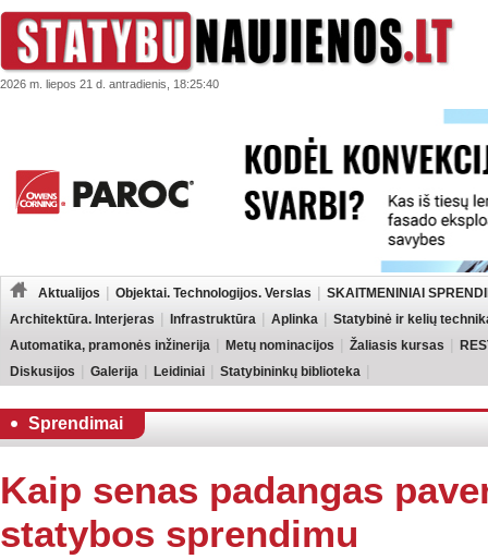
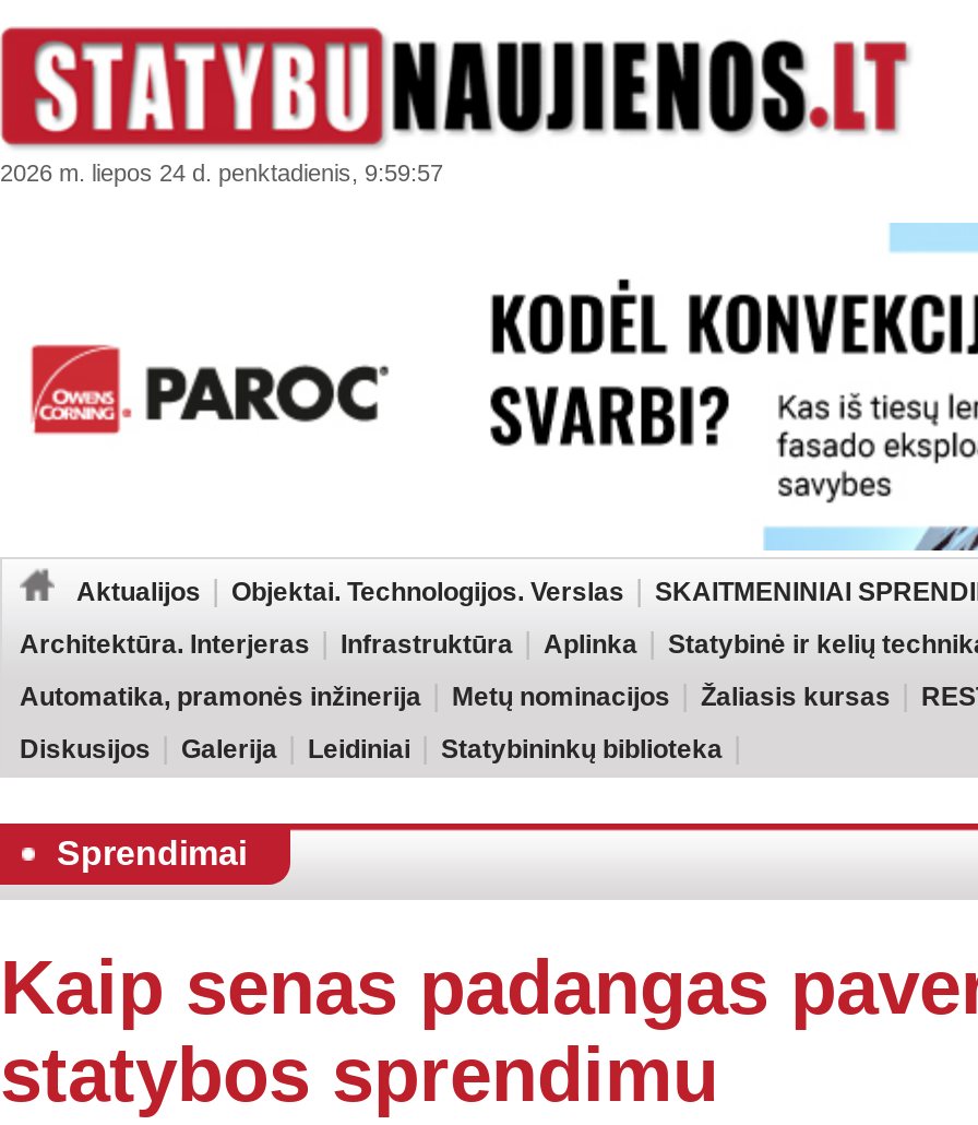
[0,77,219,90] 2026 m. liepos 21 d. antradienis, 18:25:40 -> [0,159,443,186] 2026 m. liepos 24 d. penktadienis, 9:59:57

